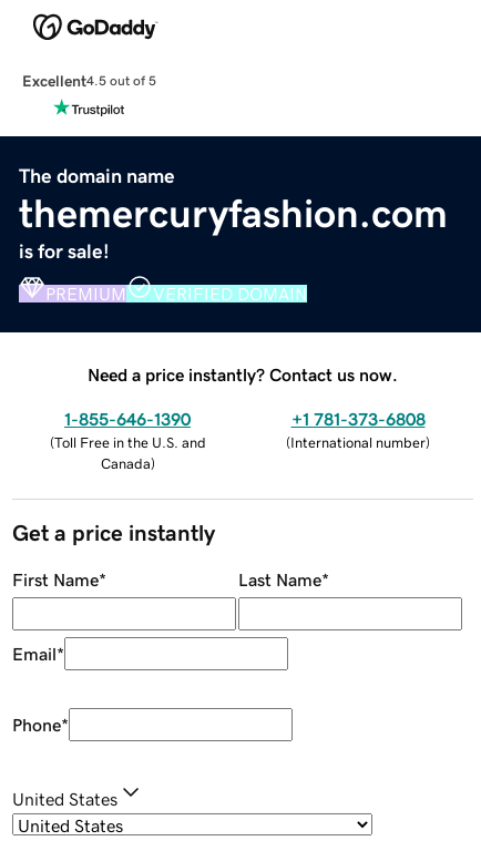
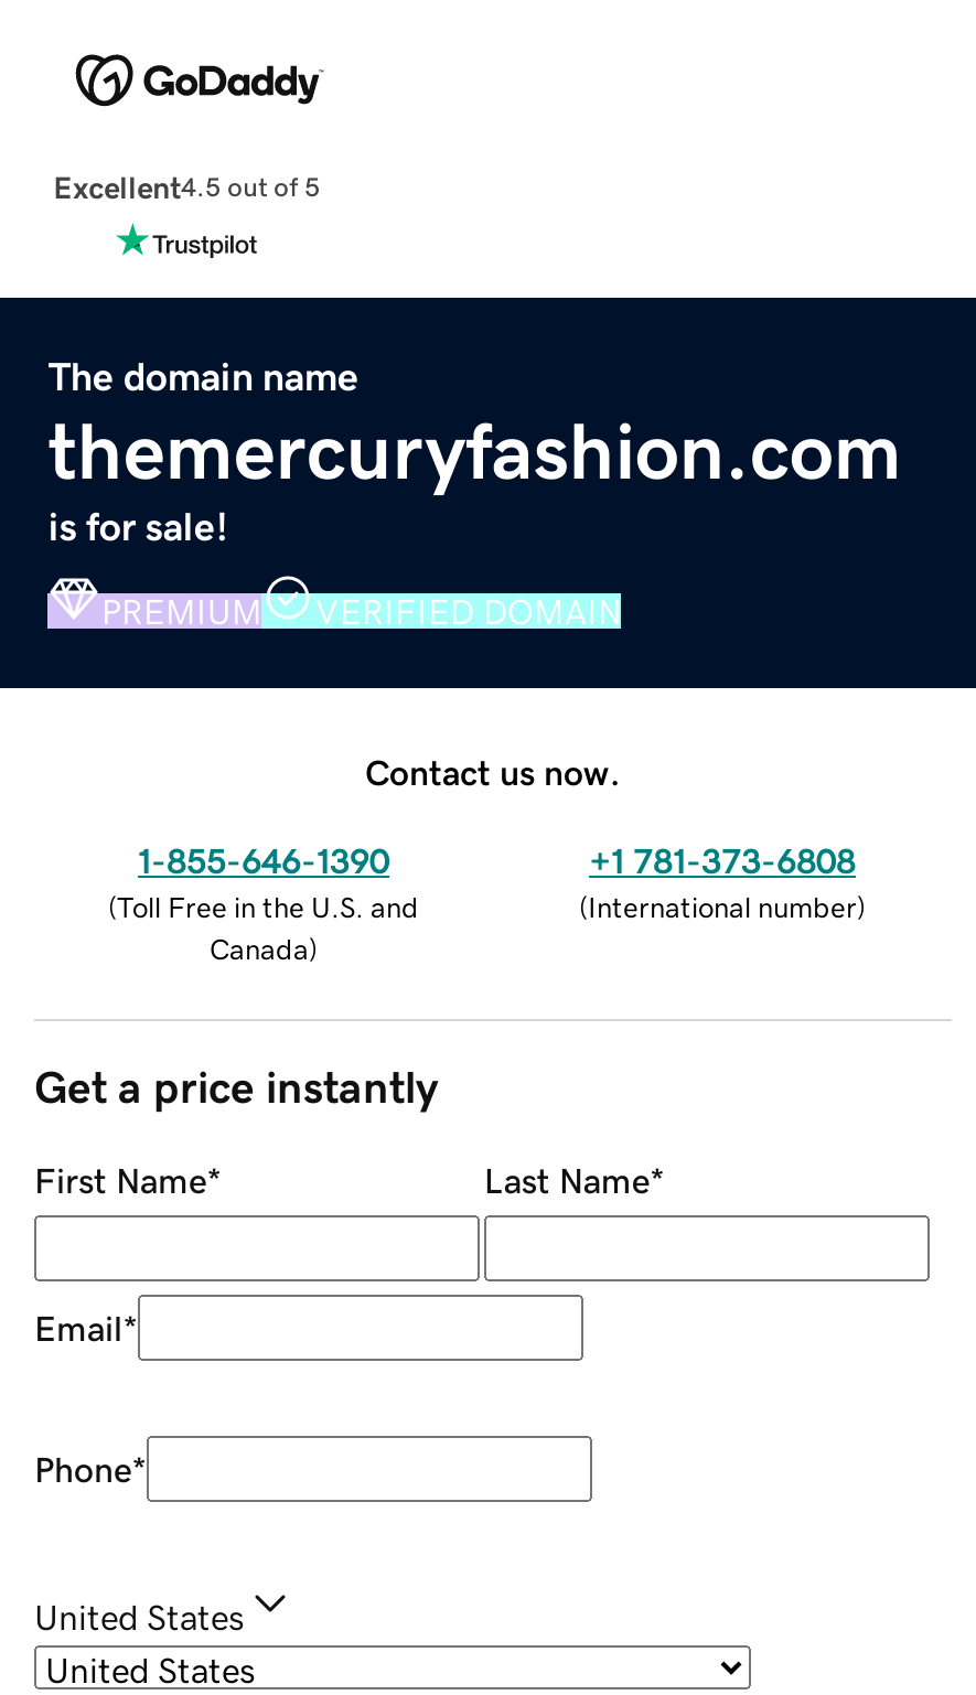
[88,365,398,383] Need a price instantly? Contact us now. -> [365,753,621,789] Contact us now.

